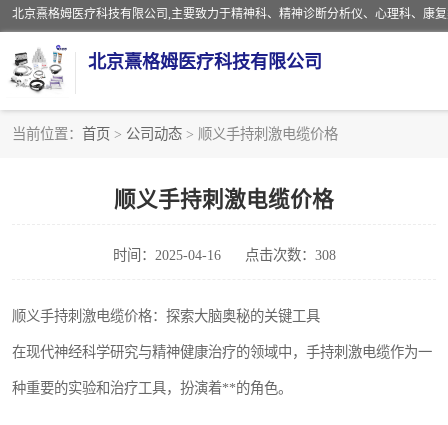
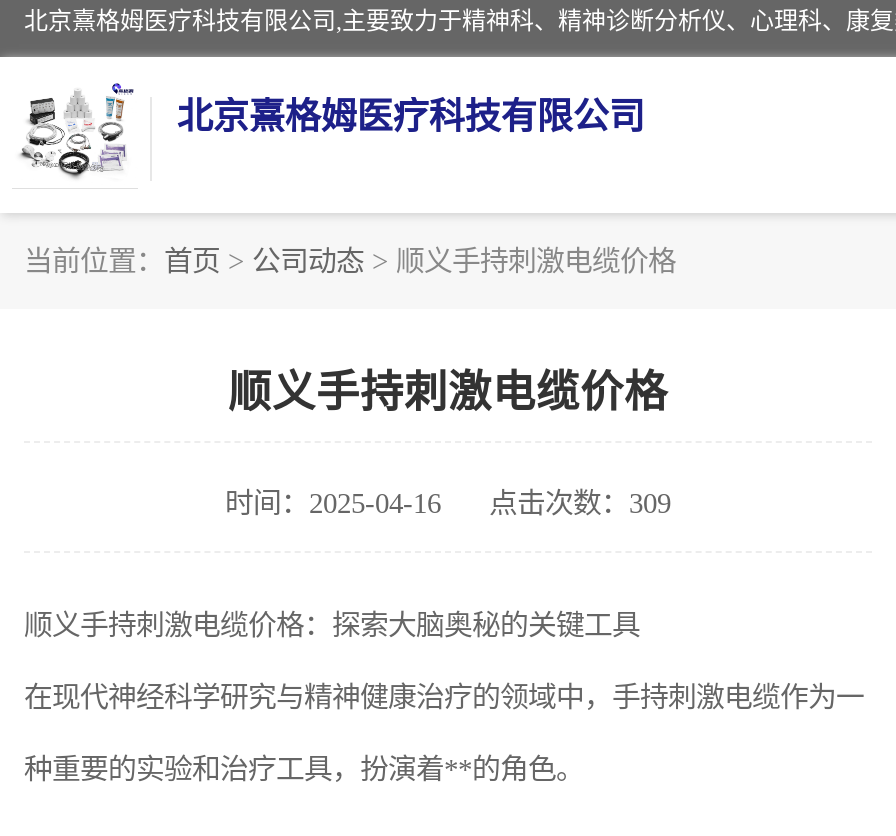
[112,247,335,263] 时间：2025-04-16 点击次数：308 -> [225,487,671,519] 时间：2025-04-16 点击次数：309

